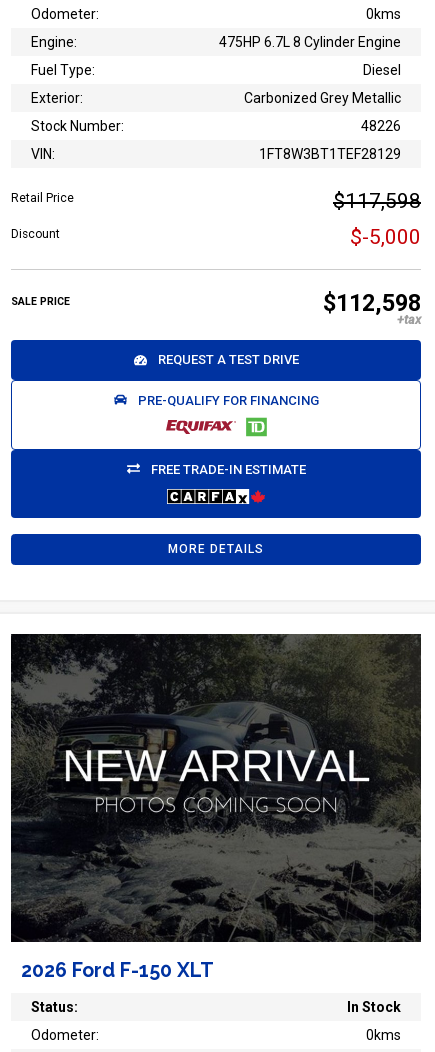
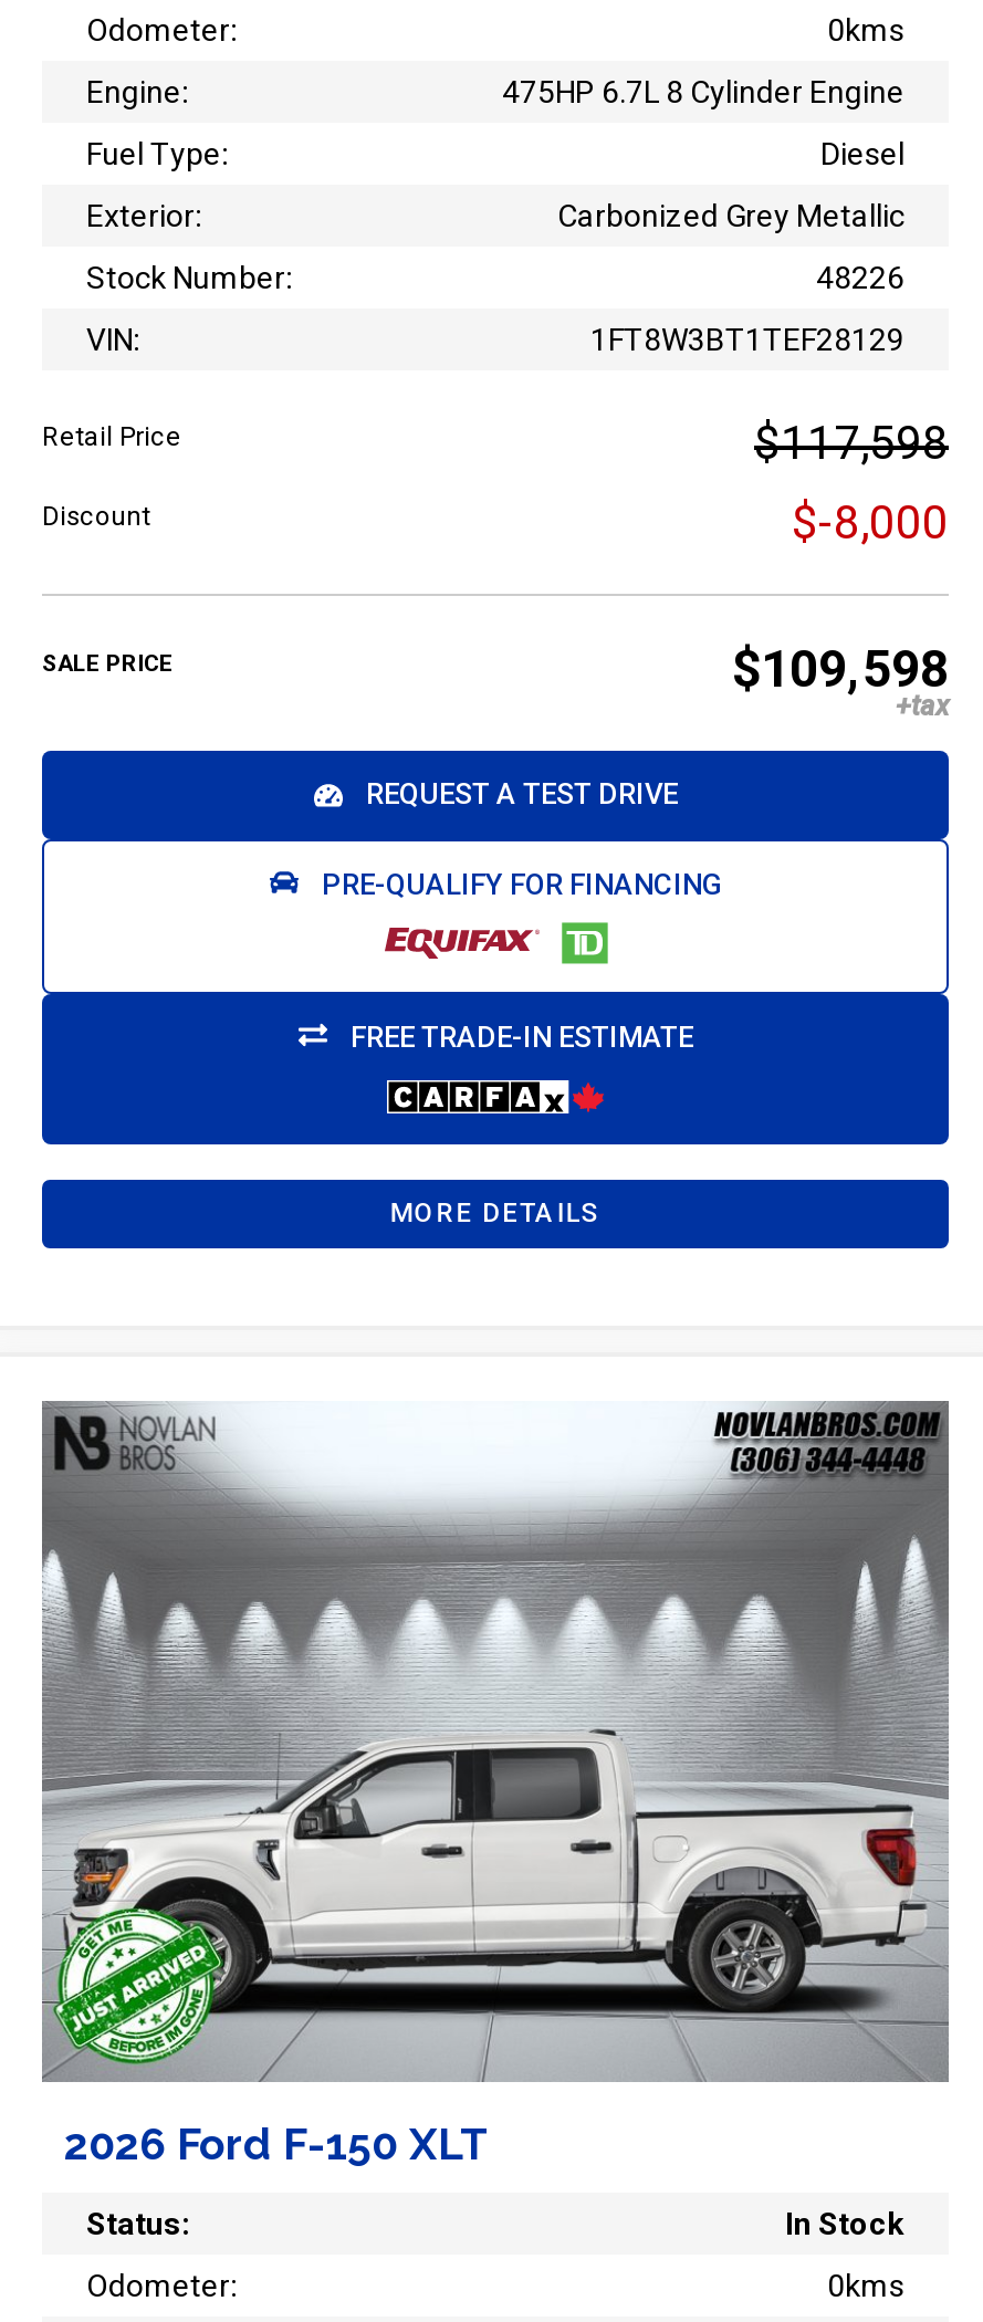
[350,225,421,249] $-5,000 -> [792,497,949,550] $-8,000
[323,290,421,317] $112,598 -> [732,641,949,701] $109,598
[10,633,422,942] [image] -> [42,1401,949,2080] [image]

